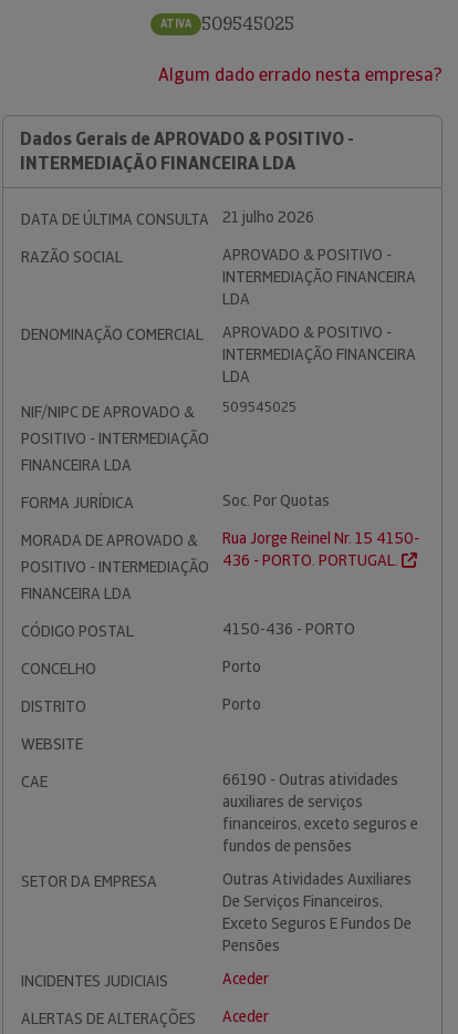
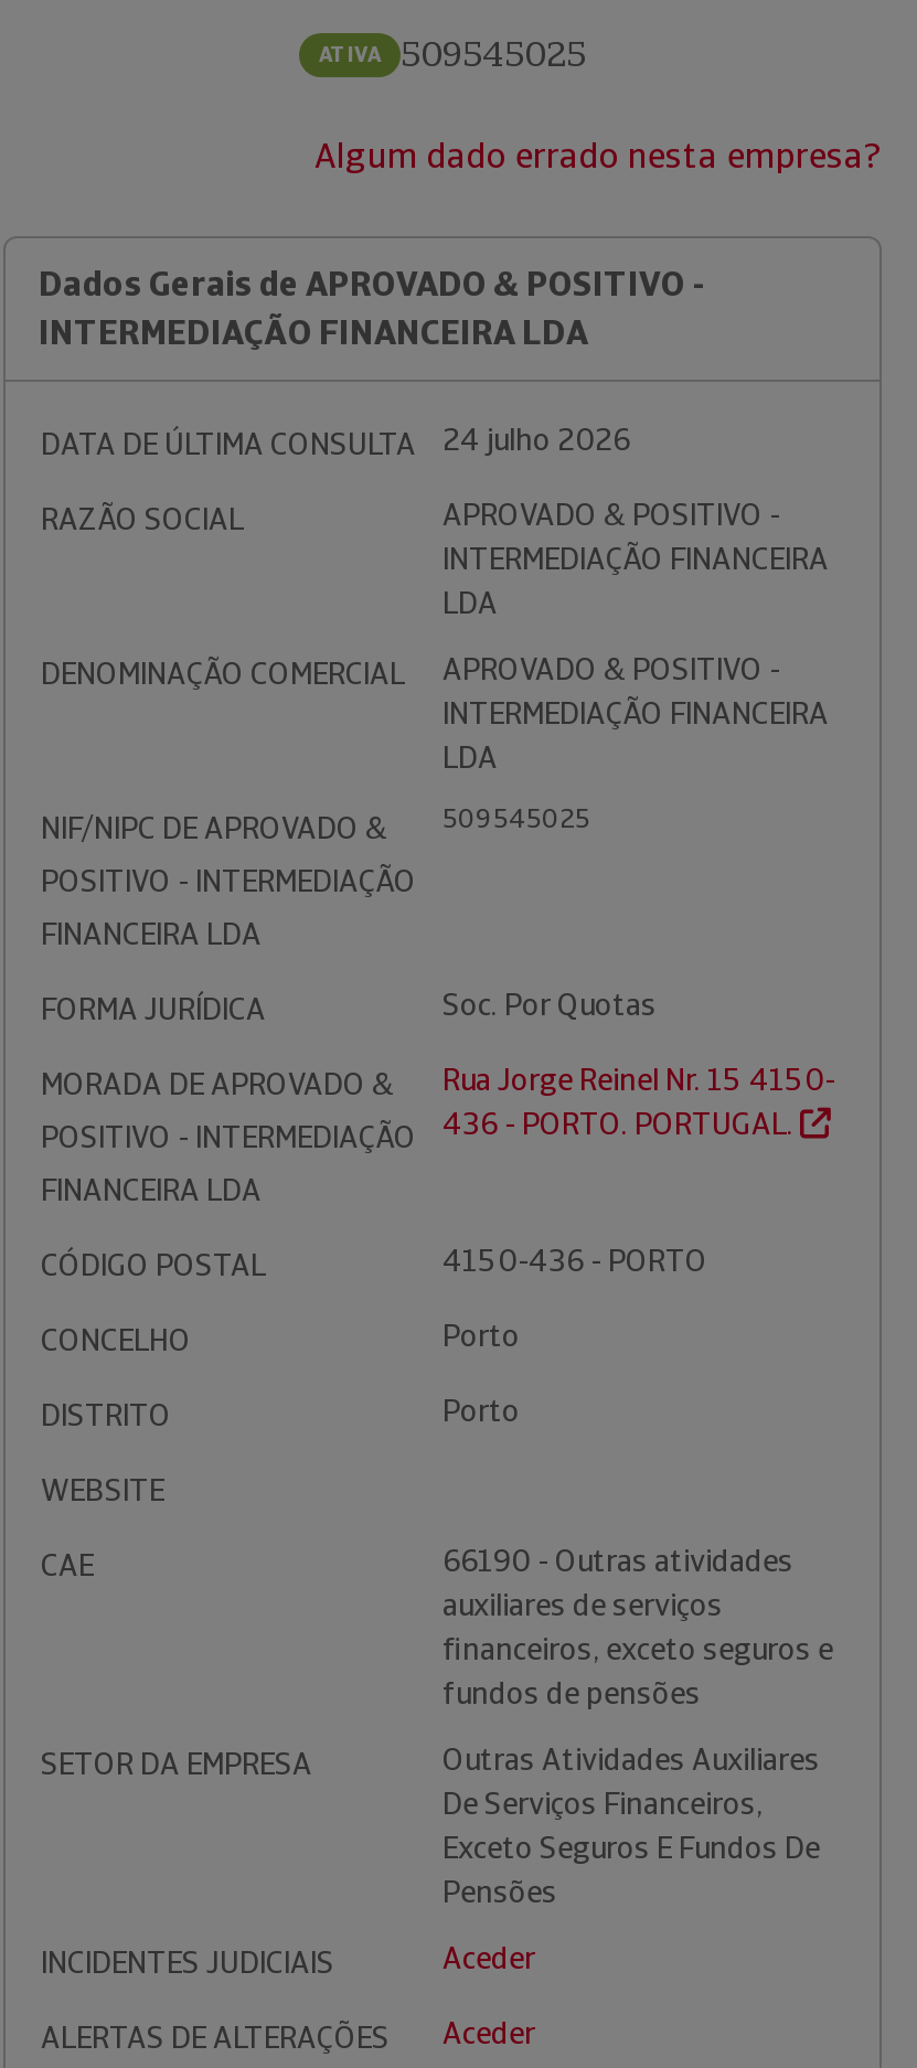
[21,207,314,229] DATA DE ÚLTIMA CONSULTA 21 julho 2026 -> [41,419,630,463] DATA DE ÚLTIMA CONSULTA 24 julho 2026

